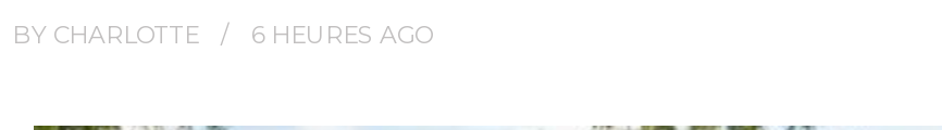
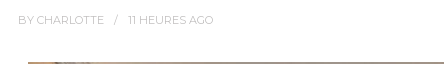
[12,20,432,50] BY CHARLOTTE 6 HEURES AGO -> [18,13,213,27] BY CHARLOTTE 11 HEURES AGO

